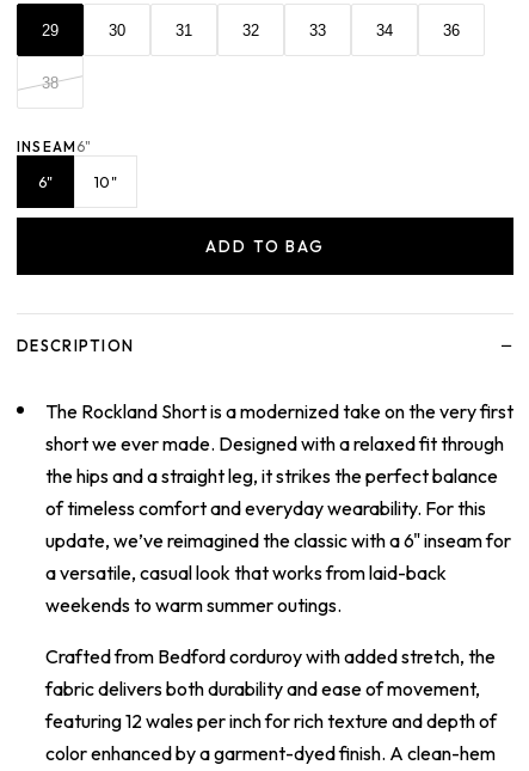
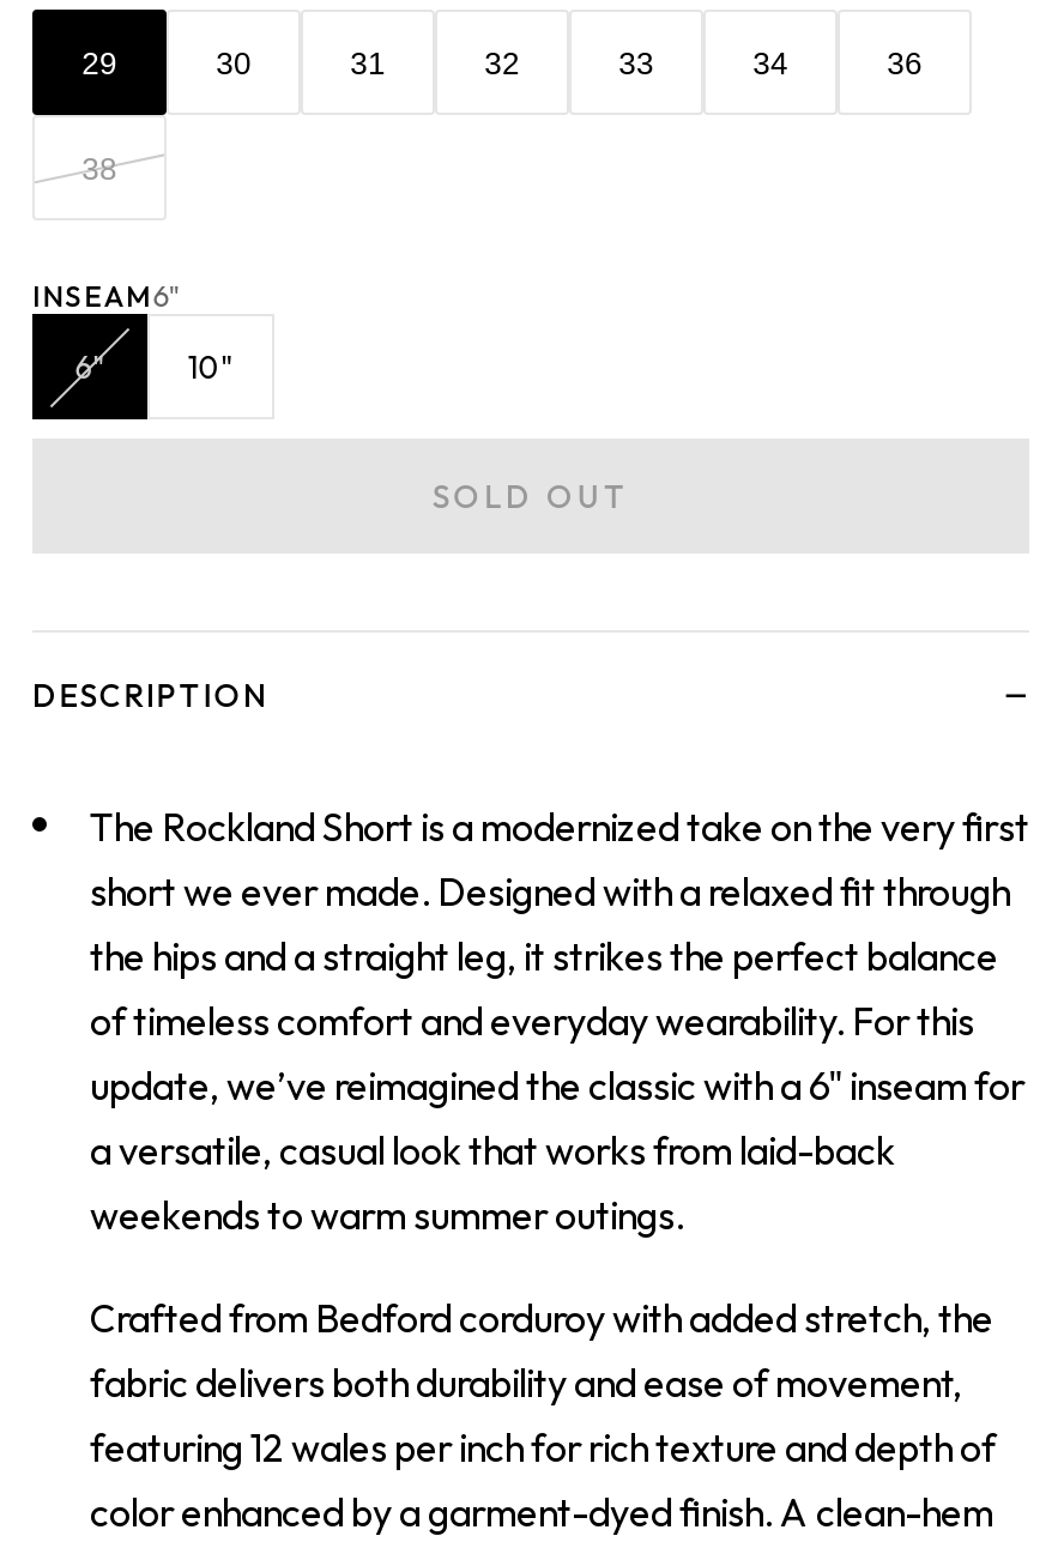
[205,237,325,256] ADD TO BAG -> [432,477,630,515] SOLD OUT

